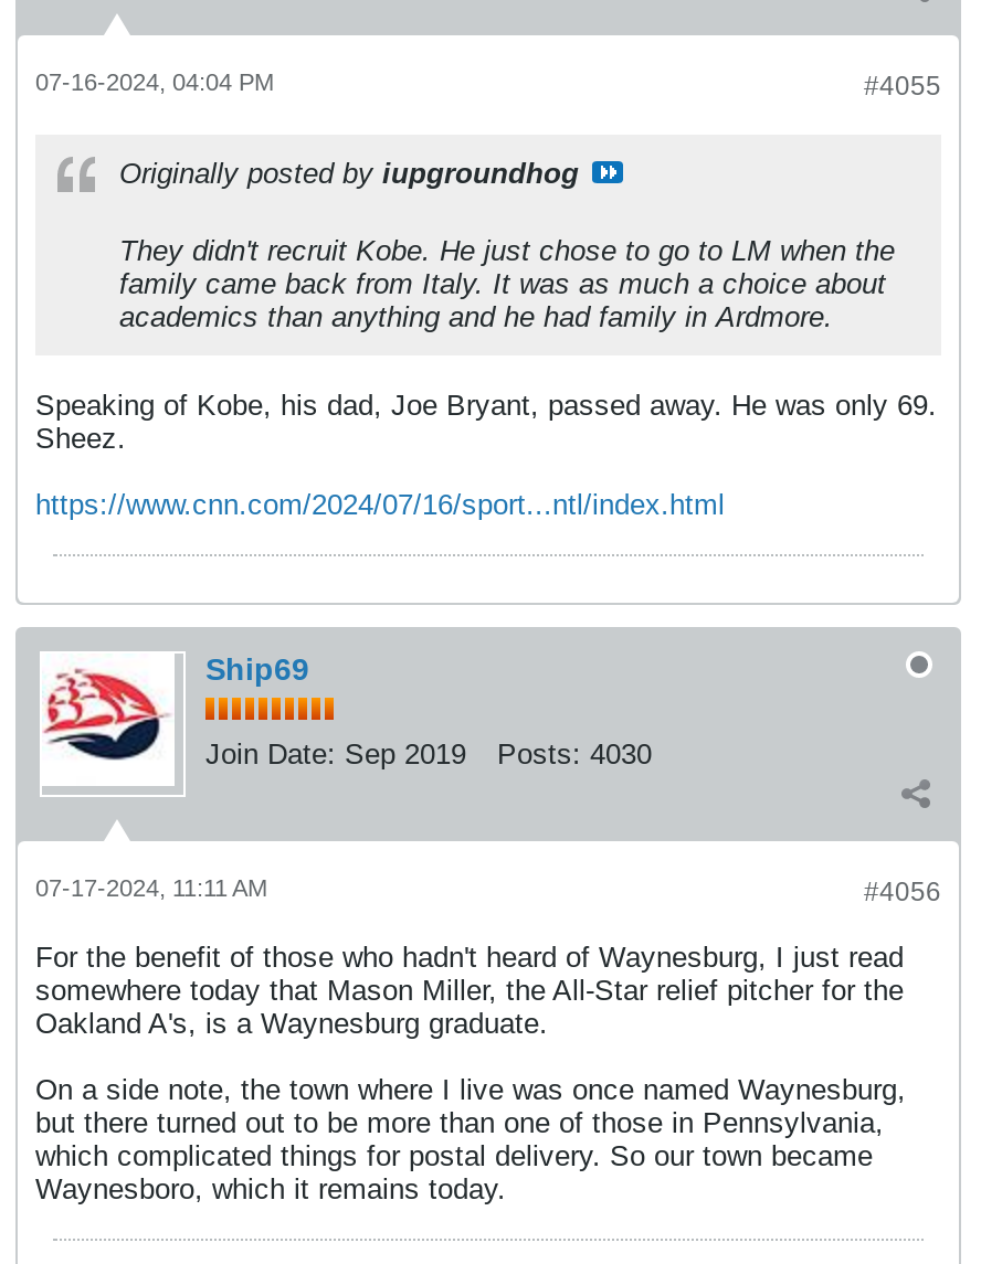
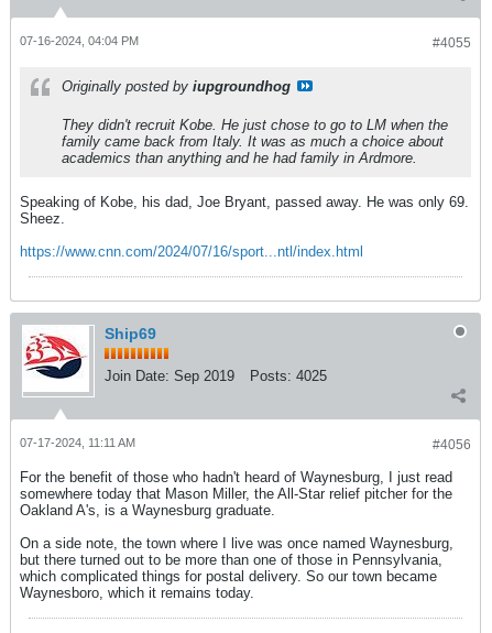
[205,737,652,771] Join Date: Sep 2019 Posts: 4030 -> [105,368,327,384] Join Date: Sep 2019 Posts: 4025

